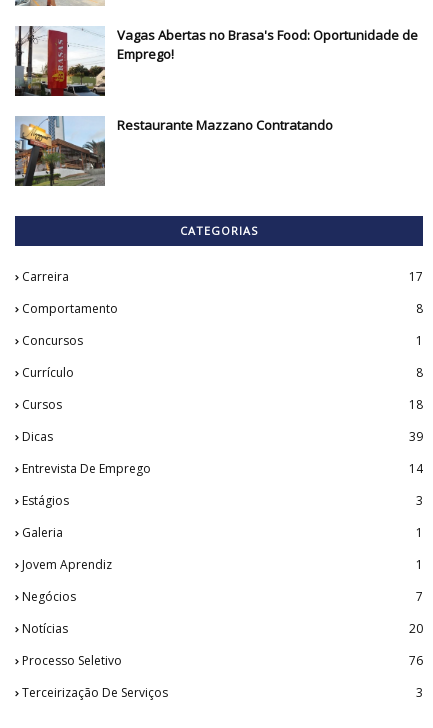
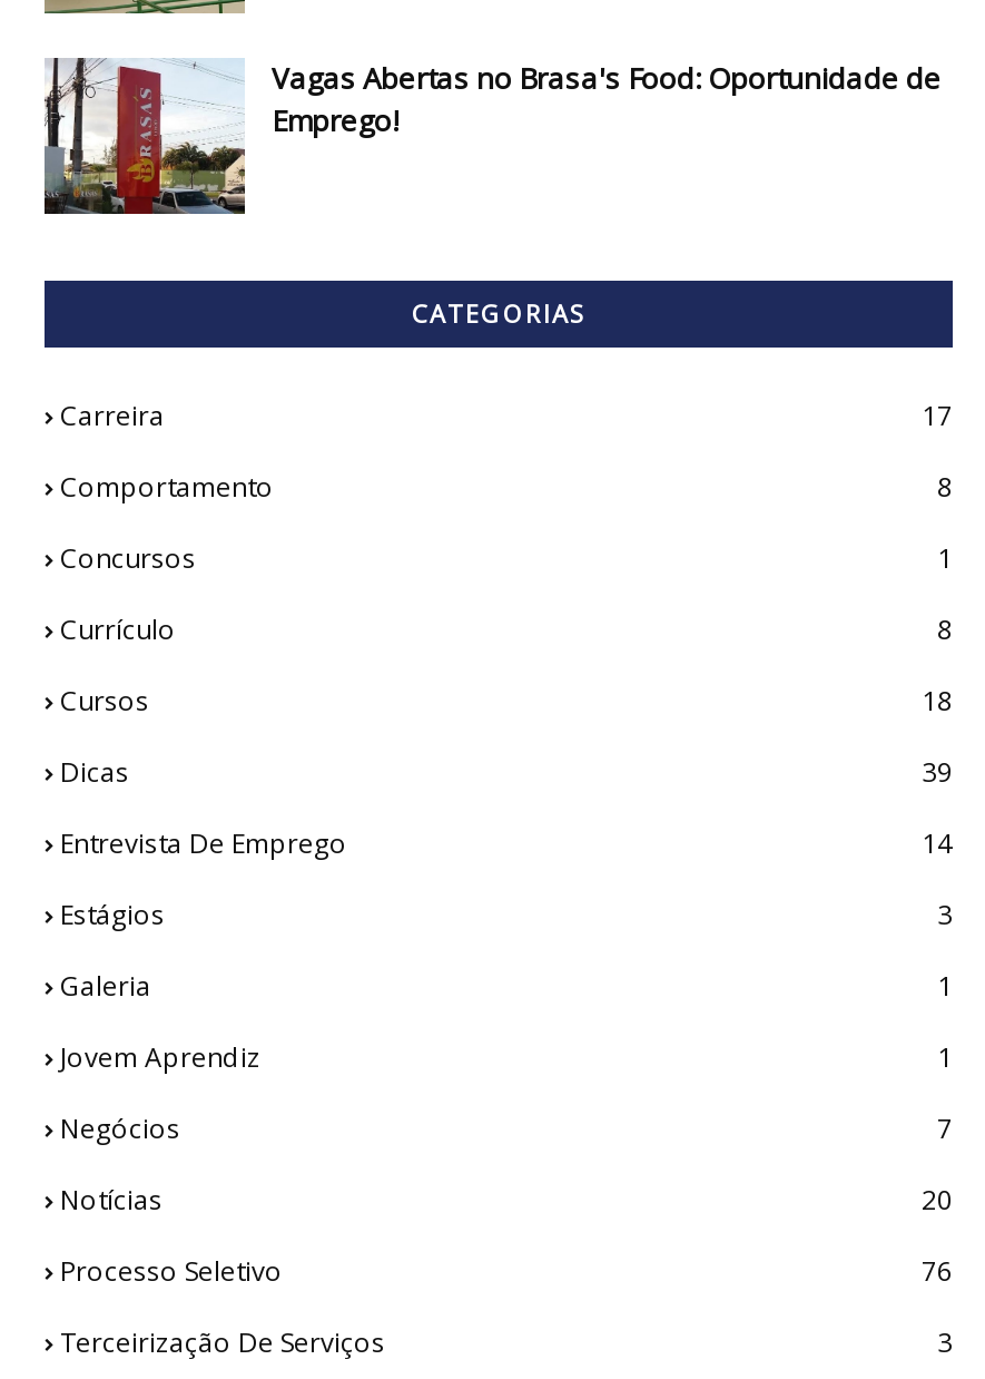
[15,115,333,187] [image] | Restaurante Mazzano Contratando -> none

